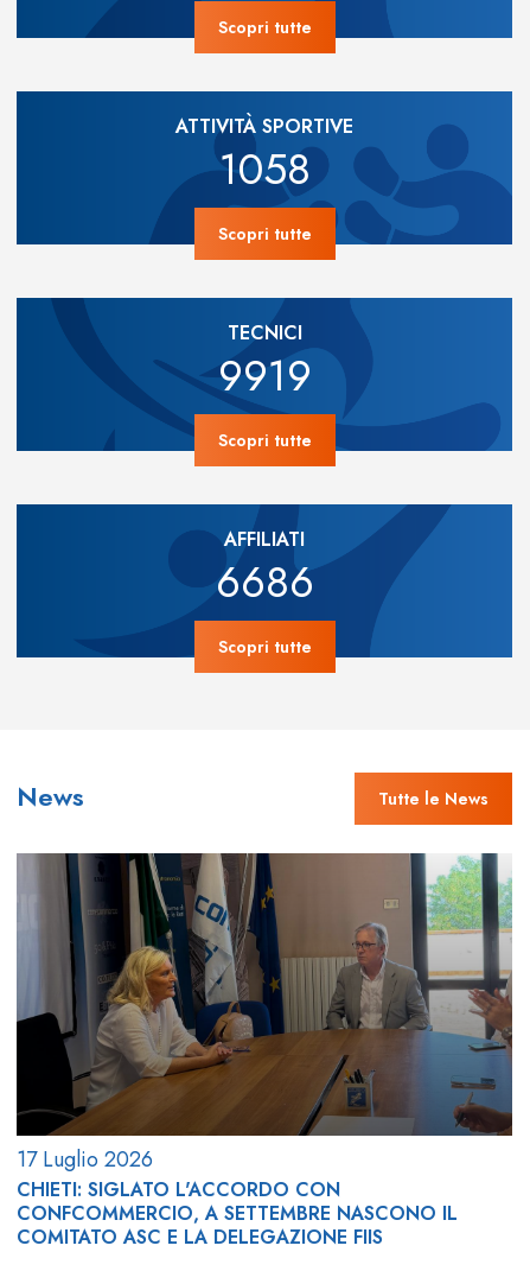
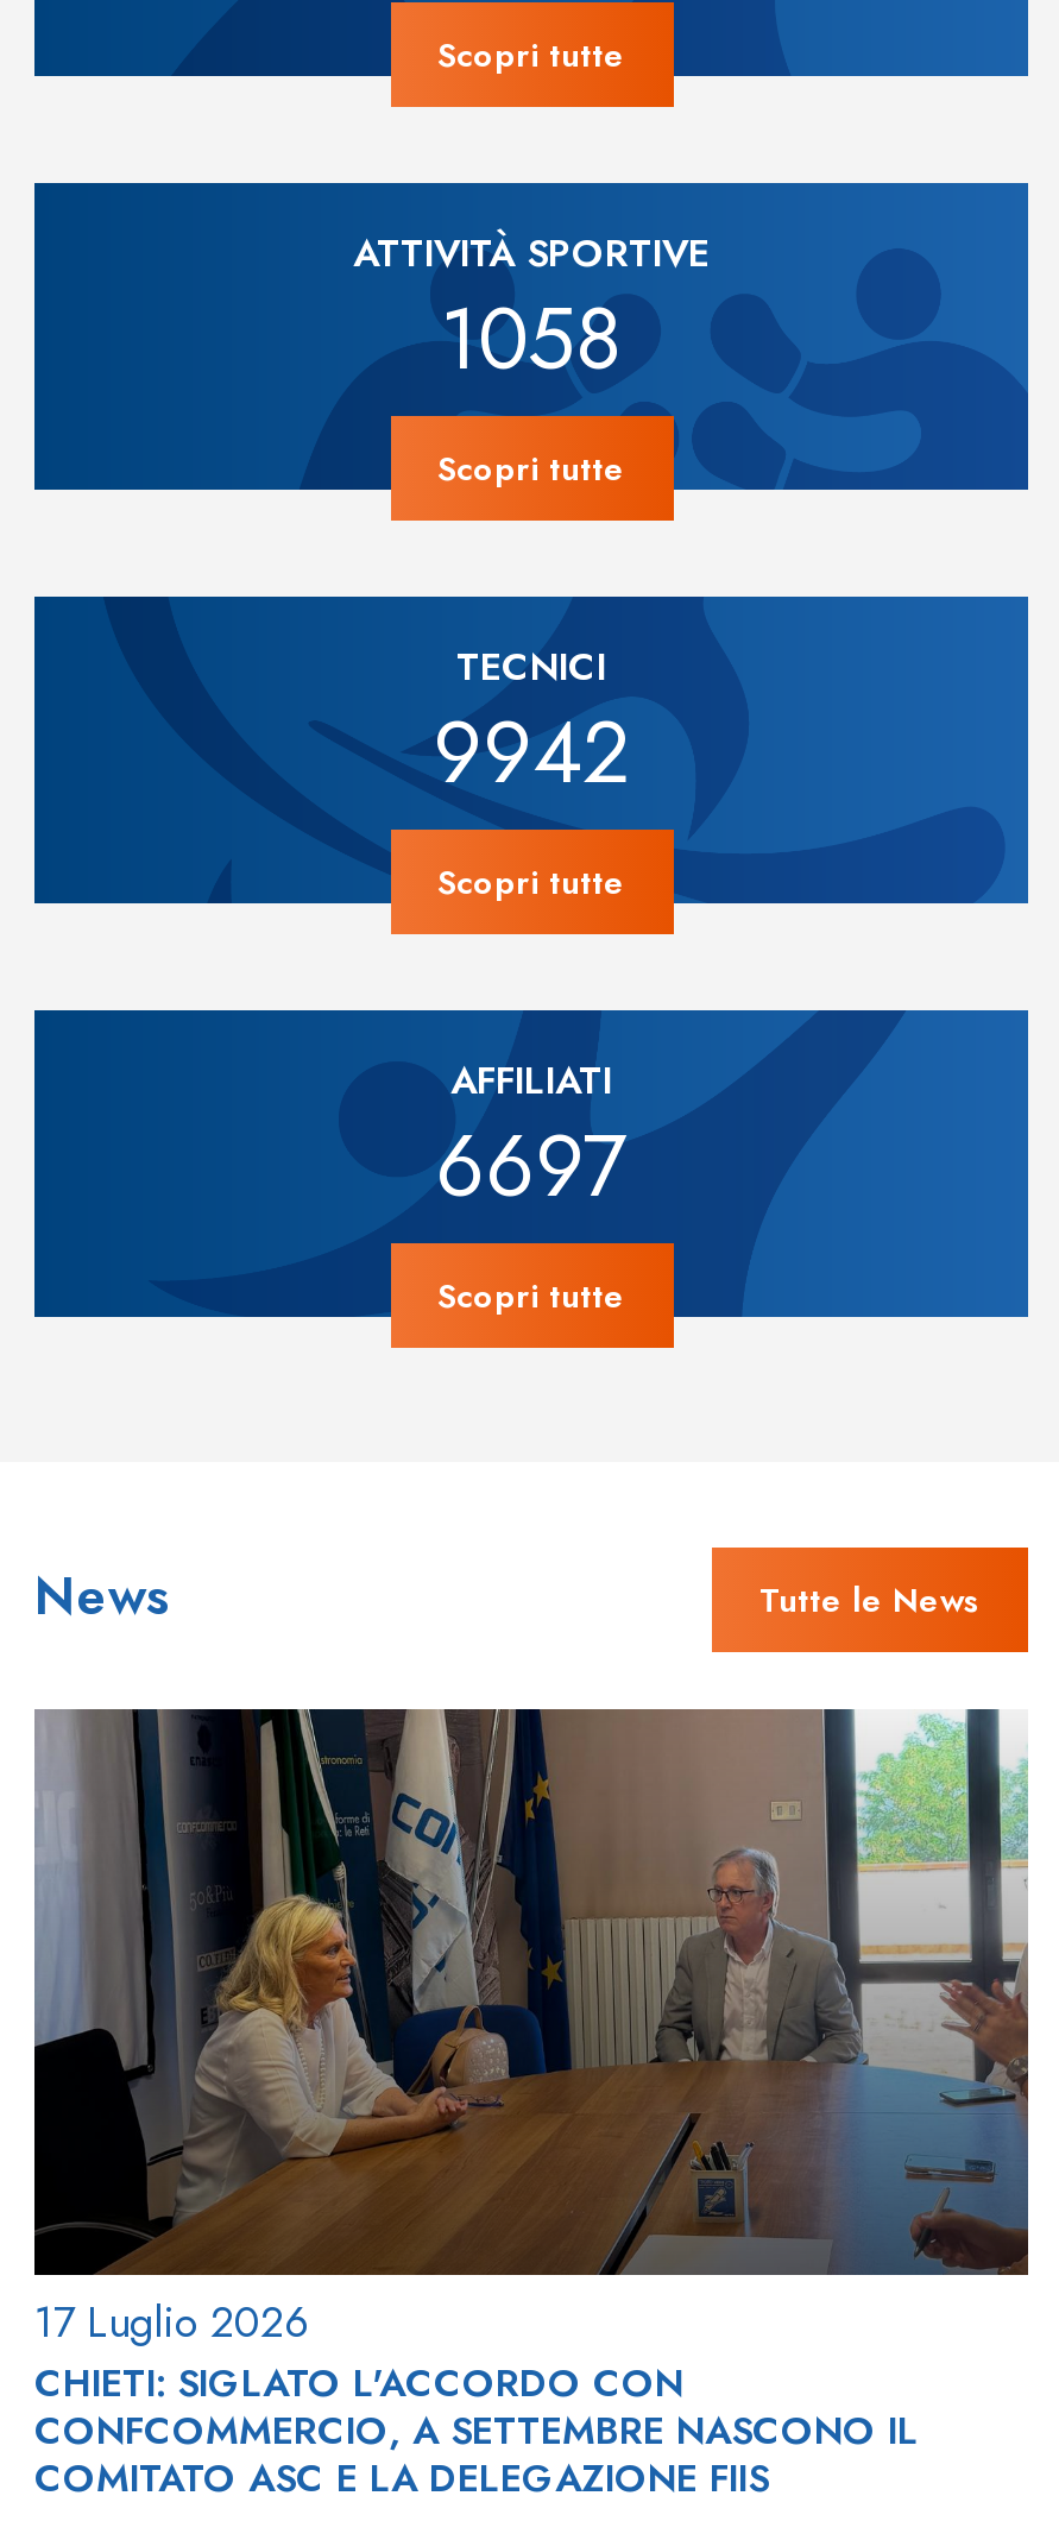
[218,345,311,408] 9919 -> [433,690,630,816] 9942
[215,551,314,614] 6686 -> [435,1104,628,1230] 6697

